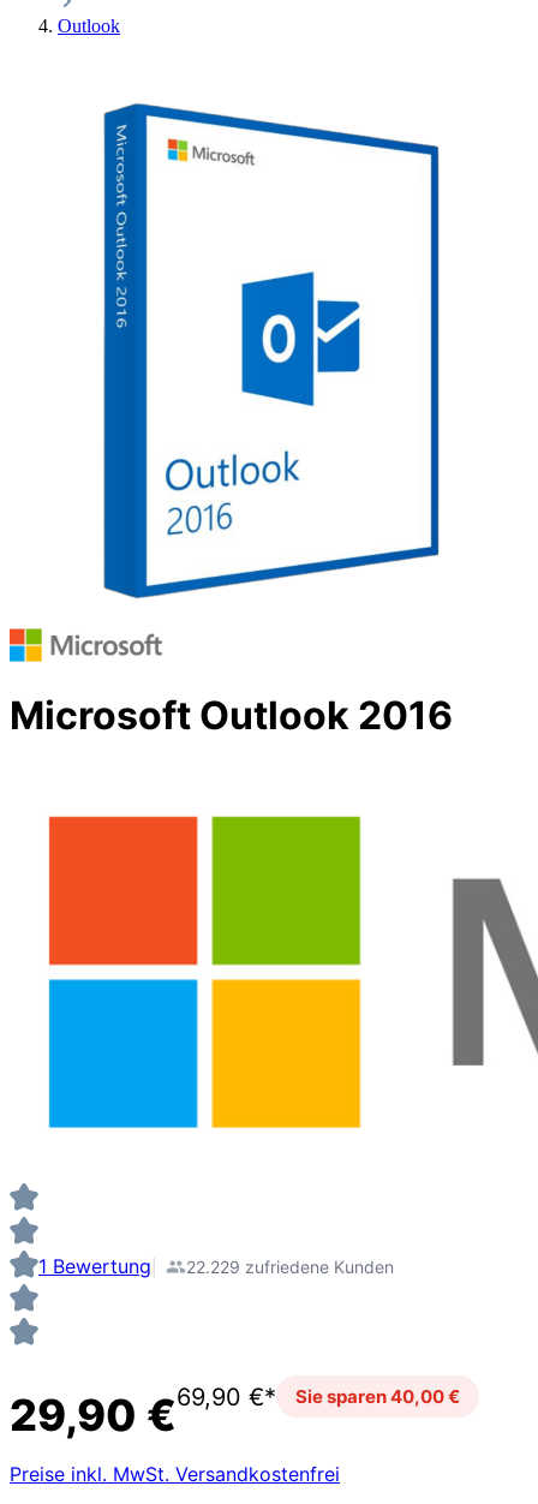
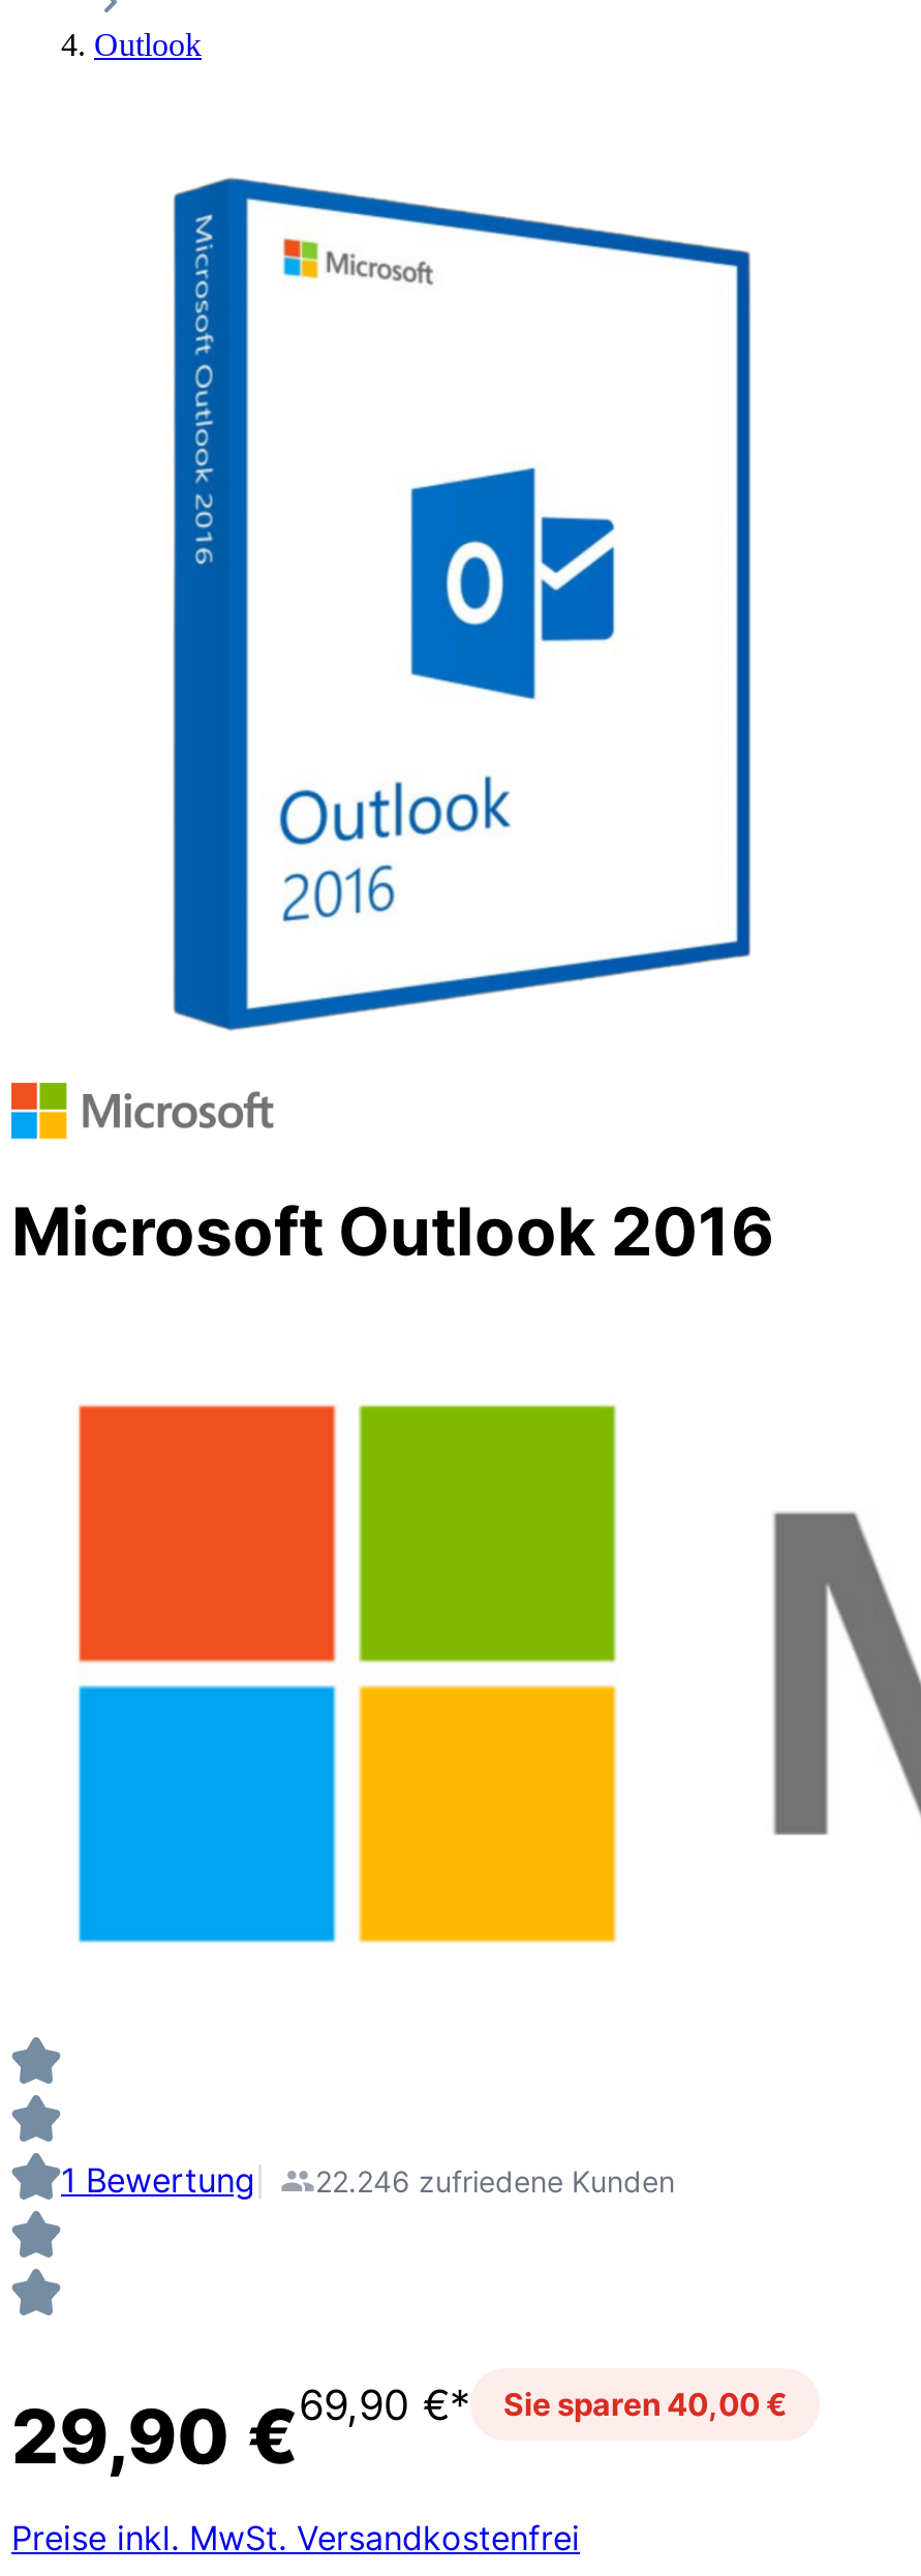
[186,1256,394,1277] 22.229 zufriedene Kunden -> [315,2163,675,2198] 22.246 zufriedene Kunden

